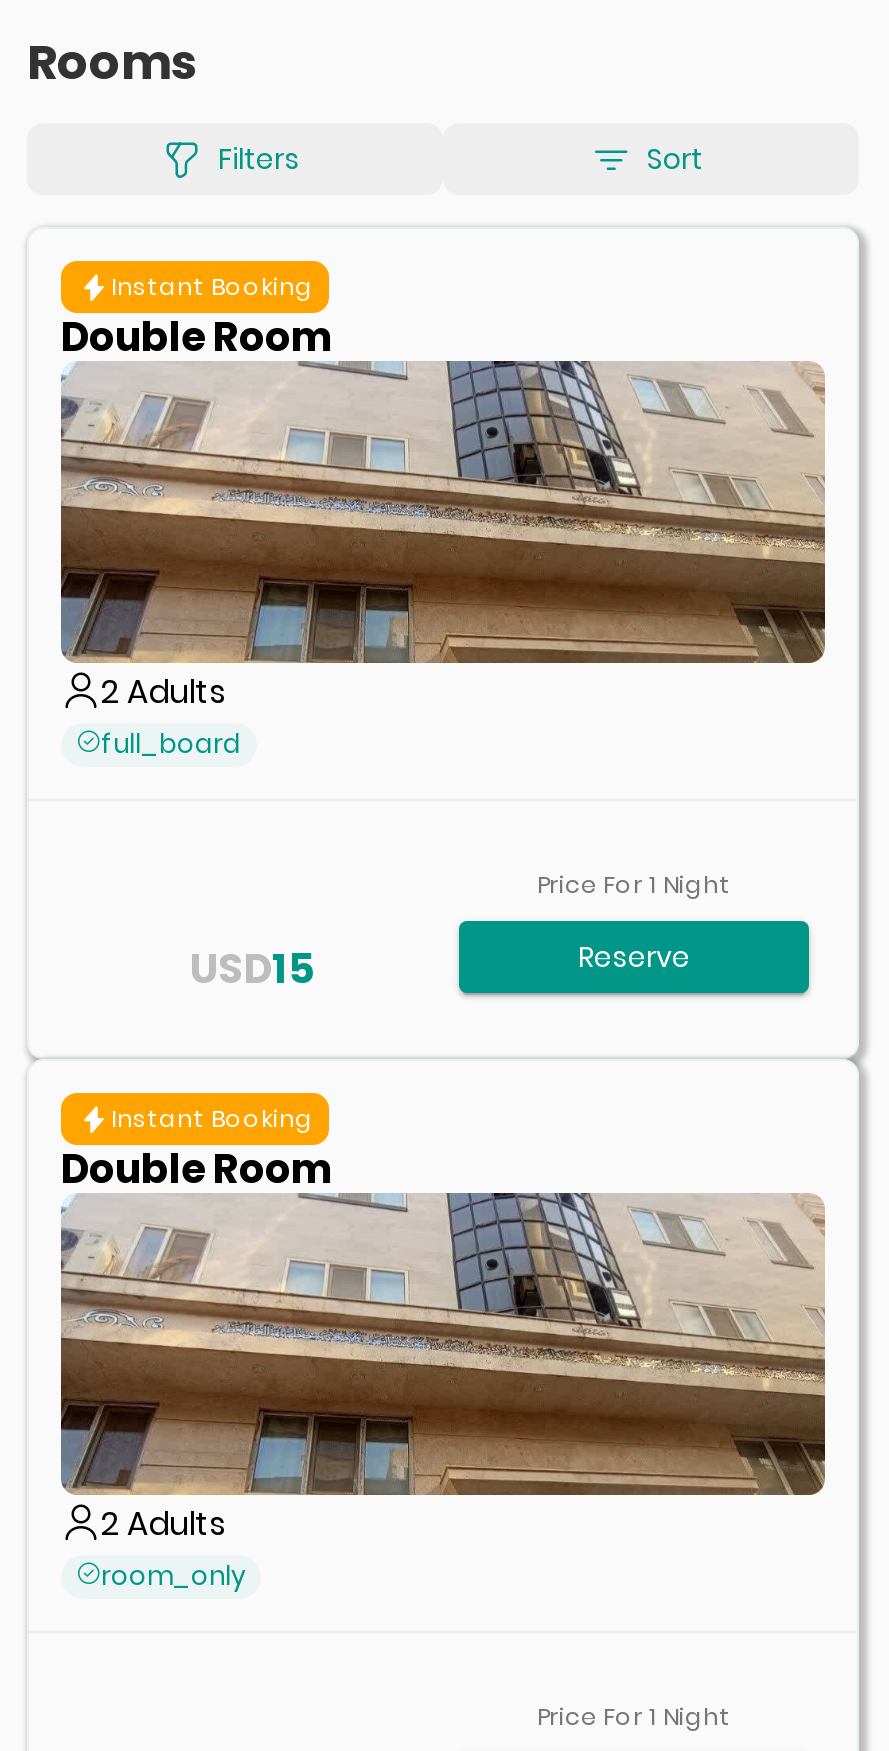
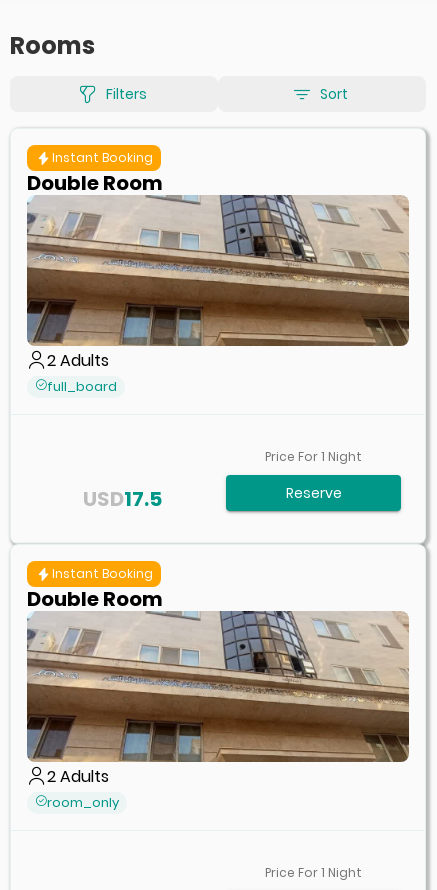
[190,941,314,997] USD 15 -> [83,485,162,513] USD 17.5

